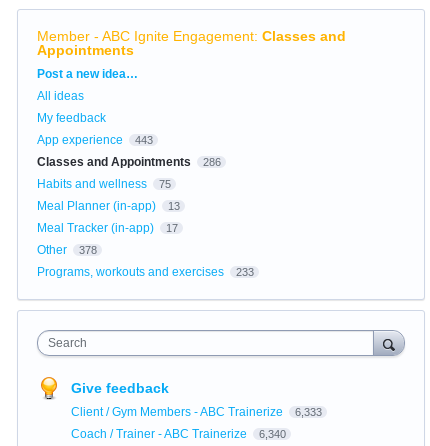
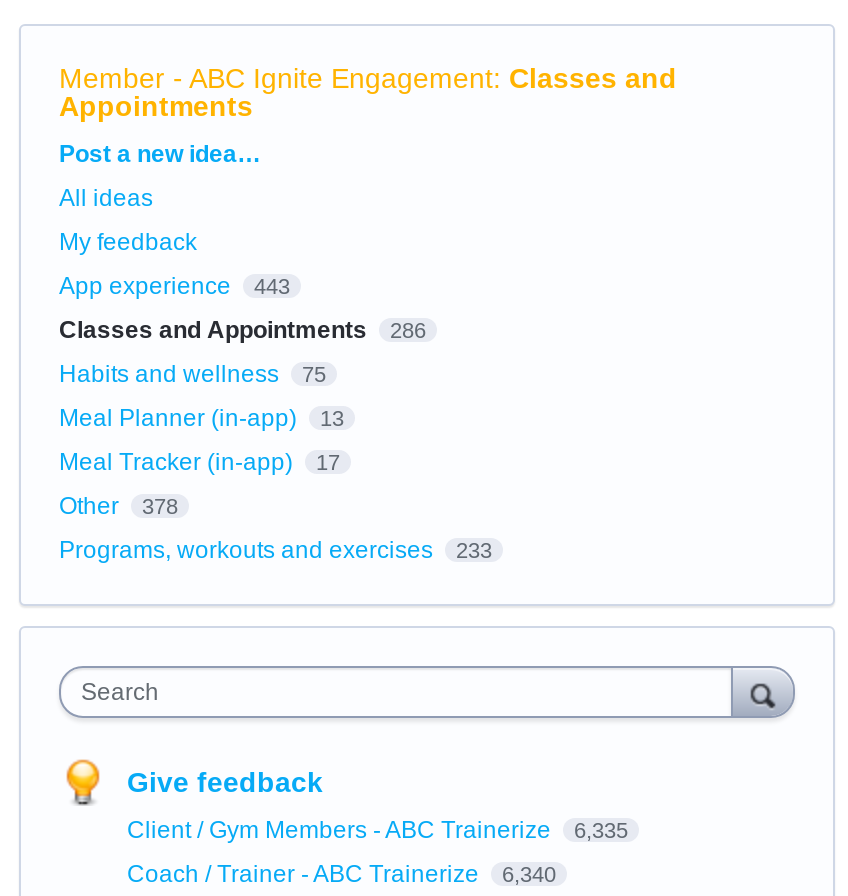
[71,405,321,419] Client / Gym Members - ABC Trainerize 6,333 -> [127,815,628,843] Client / Gym Members - ABC Trainerize 6,335

